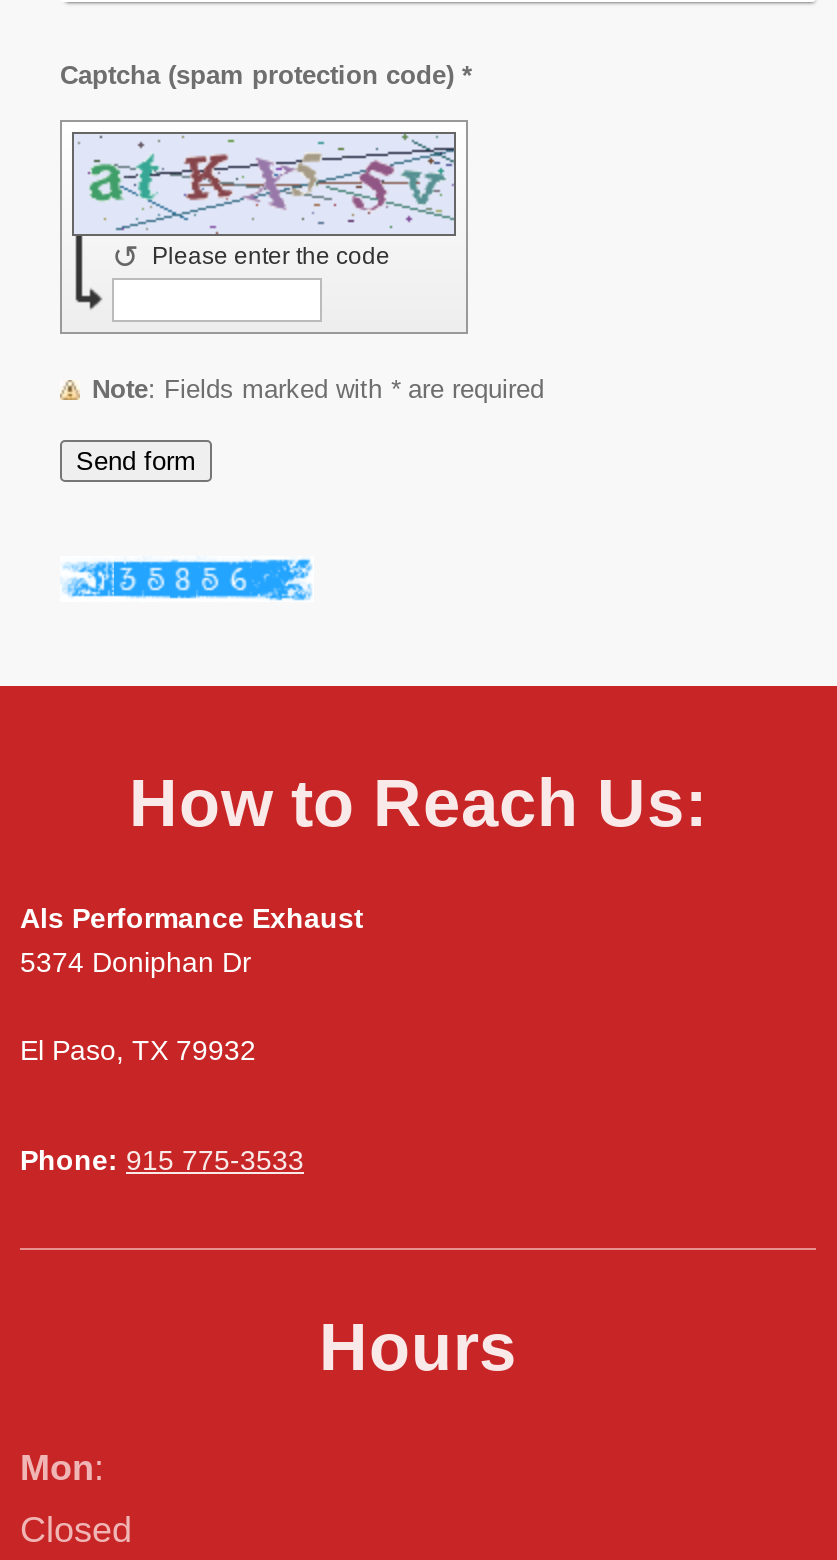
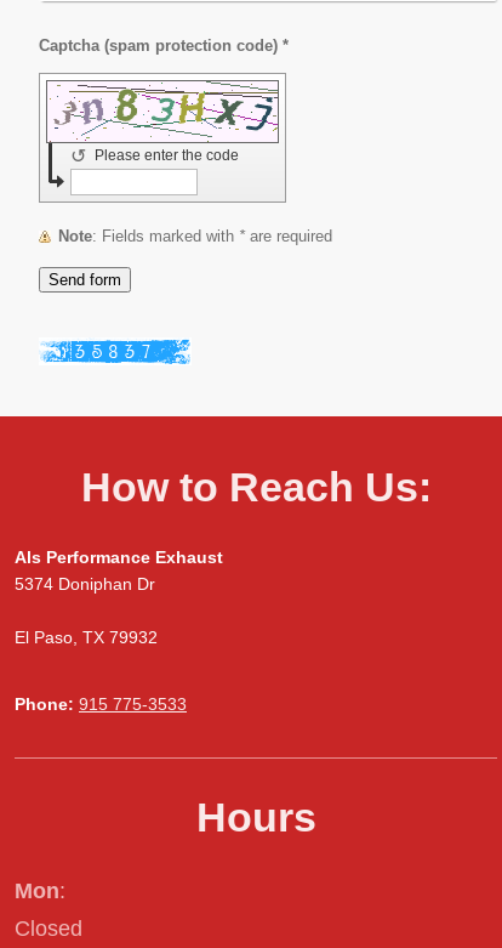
[78,132,454,232] [image] -> [49,80,278,142] [image]

